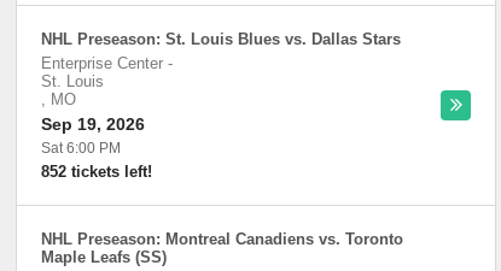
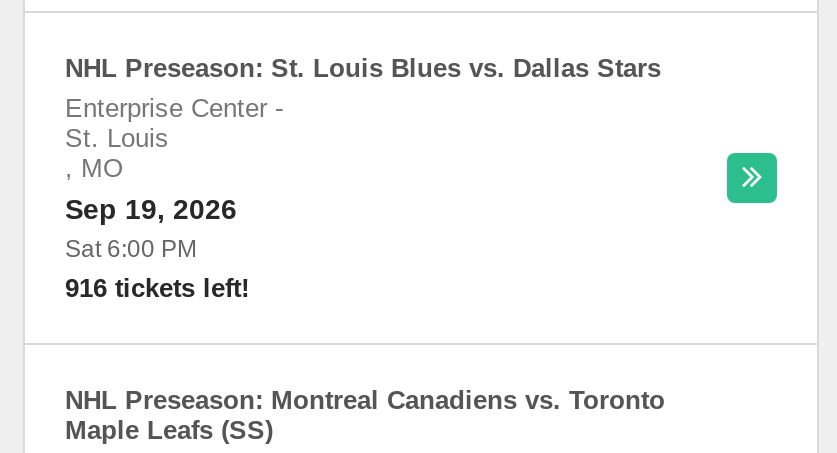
[41,163,152,181] 852 tickets left! -> [65,273,249,303] 916 tickets left!

